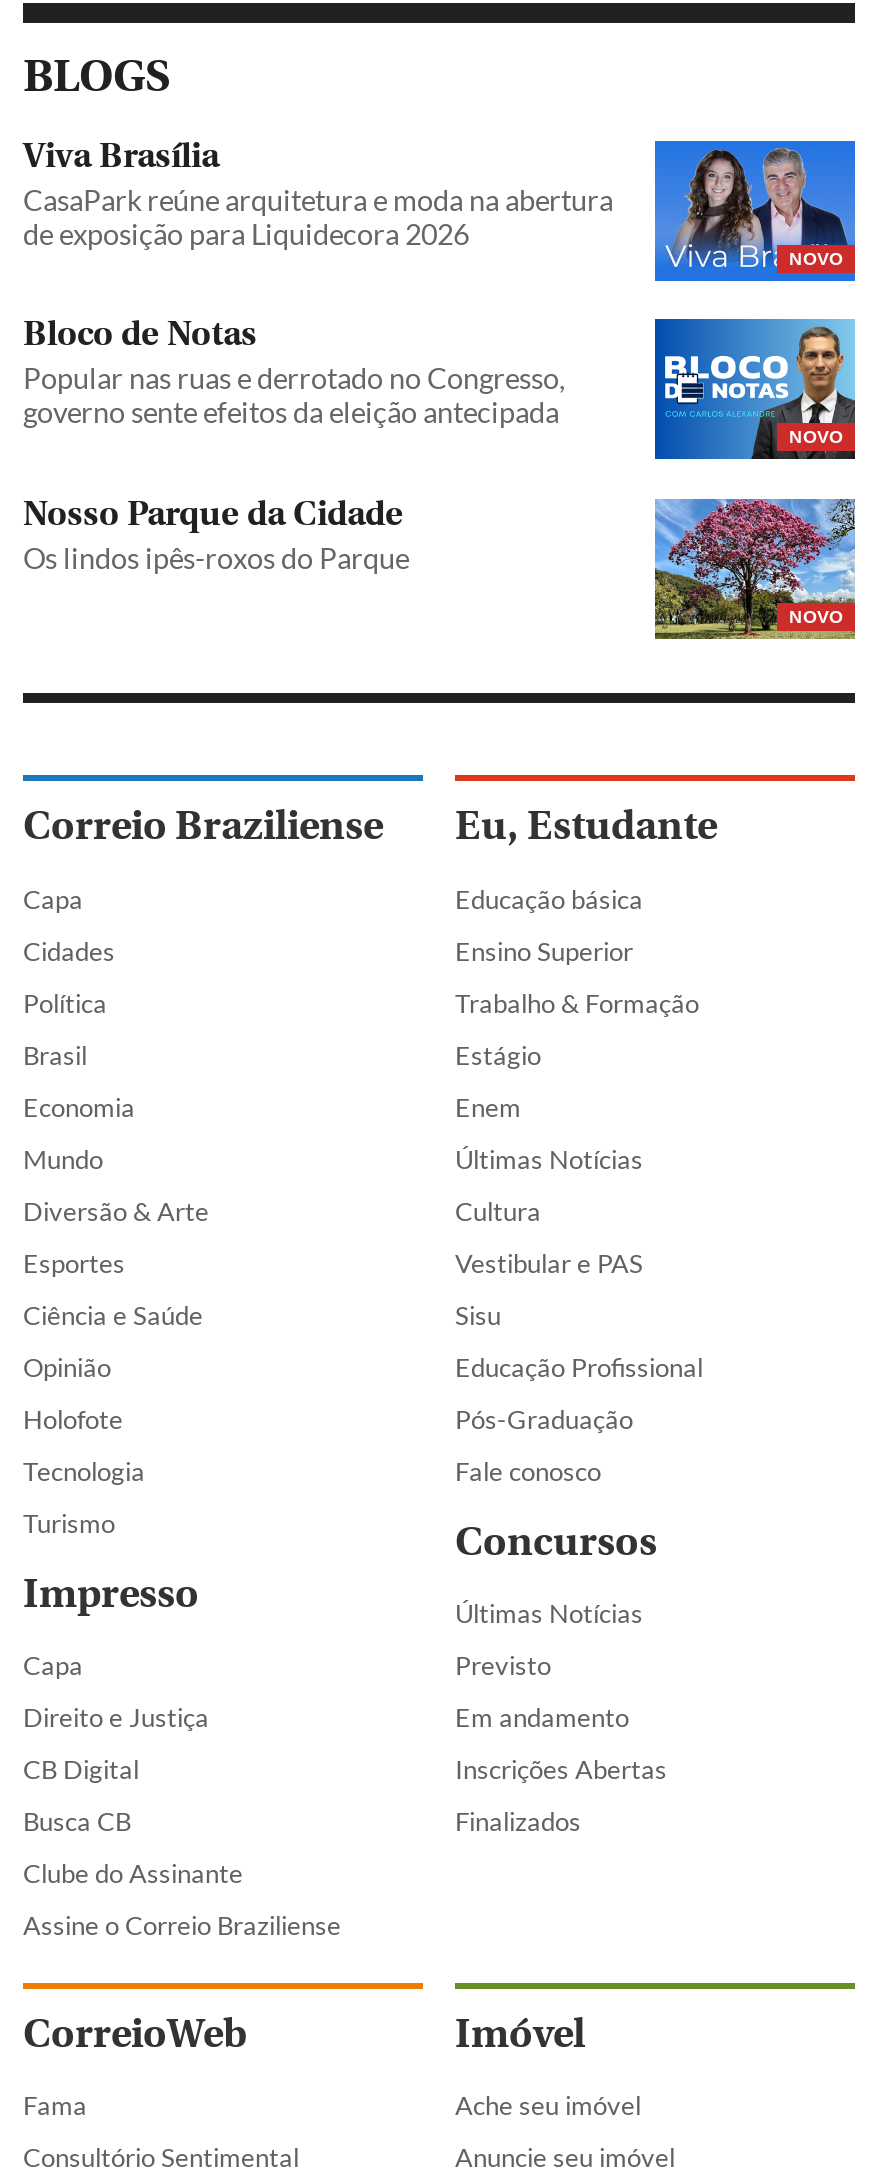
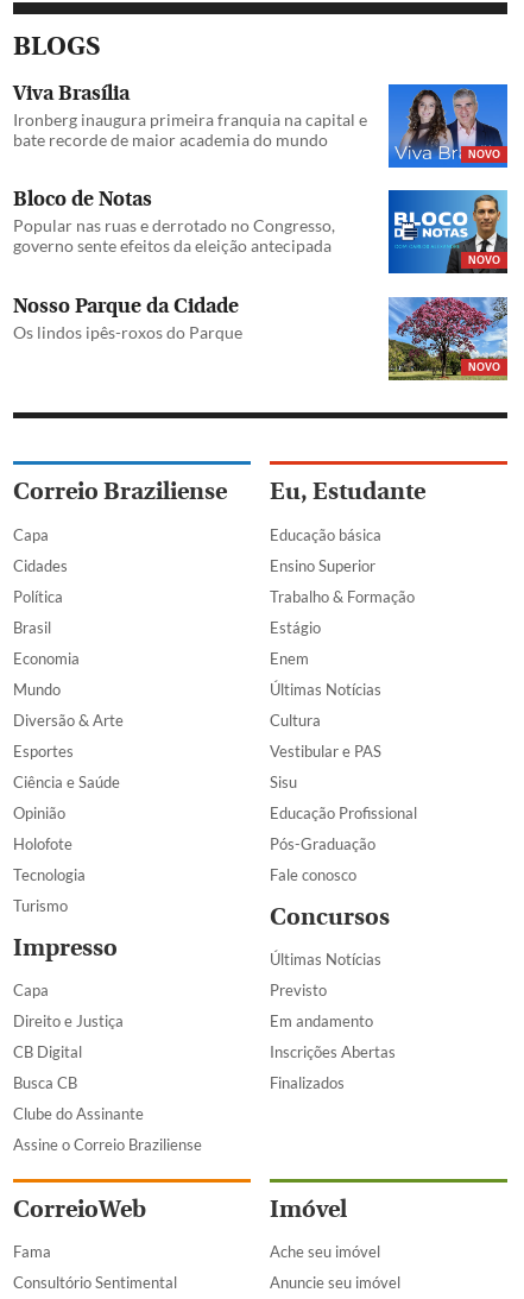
[23,183,613,251] CasaPark reúne arquitetura e moda na abertura | de exposição para Liquidecora 2026 -> [13,110,367,150] Ironberg inaugura primeira franquia na capital e | bate recorde de maior academia do mundo

